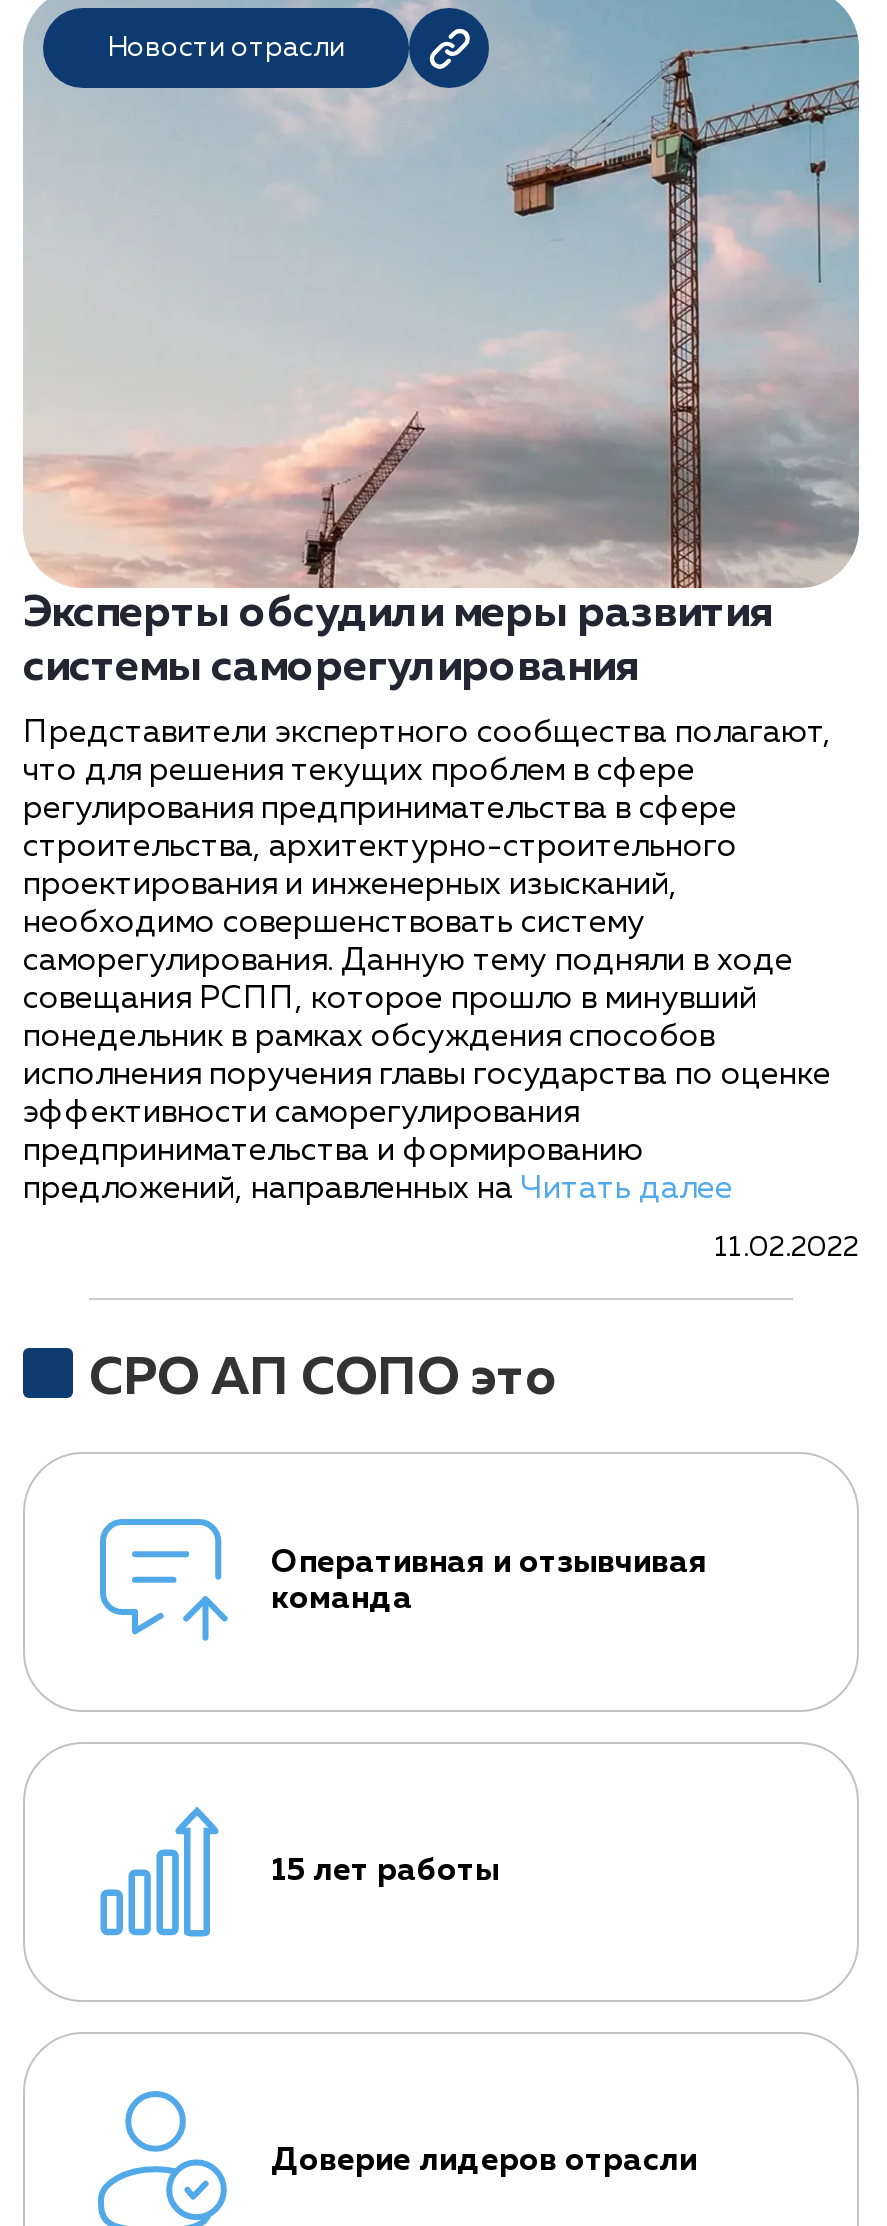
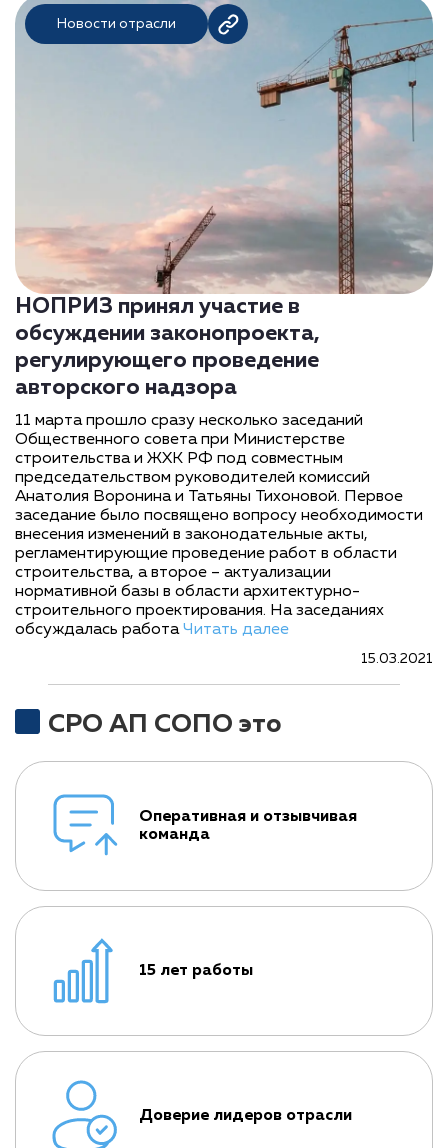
[23,592,773,690] Эксперты обсудили меры развития | системы саморегулирования -> [15,296,320,399] НОПРИЗ принял участие в | обсуждении законопроекта, | регулирующего проведение | авторского надзора
[23,718,831,1206] Представители экспертного сообщества полагают, | что для решения текущих проблем в сфере | регулирования предпринимательства в сфере | строительства, архитектурно-строительного | проектирования и инженерных изысканий, | необходимо совершенствовать систему | саморегулирования. Данную тему подняли в ходе | совещания РСПП, которое прошло в минувший | понедельник в рамках обсуждения способов | исполнения поручения главы государства по оценке | эффективности саморегулирования | предпринимательства и формированию | предложений, направленных на Читать далее -> [15,413,423,638] 11 марта прошло сразу несколько заседаний | Общественного совета при Министерстве | строительства и ЖХК РФ под совместным | председательством руководителей комиссий | Анатолия Воронина и Татьяны Тихоновой. Первое | заседание было посвящено вопросу необходимости | внесения изменений в законодательные акты, | регламентирующие проведение работ в области | строительства, а второе – актуализации | нормативной базы в области архитектурно- | строительного проектирования. На заседаниях | обсуждалась работа Читать далее
[715,1234,859,1262] 11.02.2022 -> [361,652,433,666] 15.03.2021

